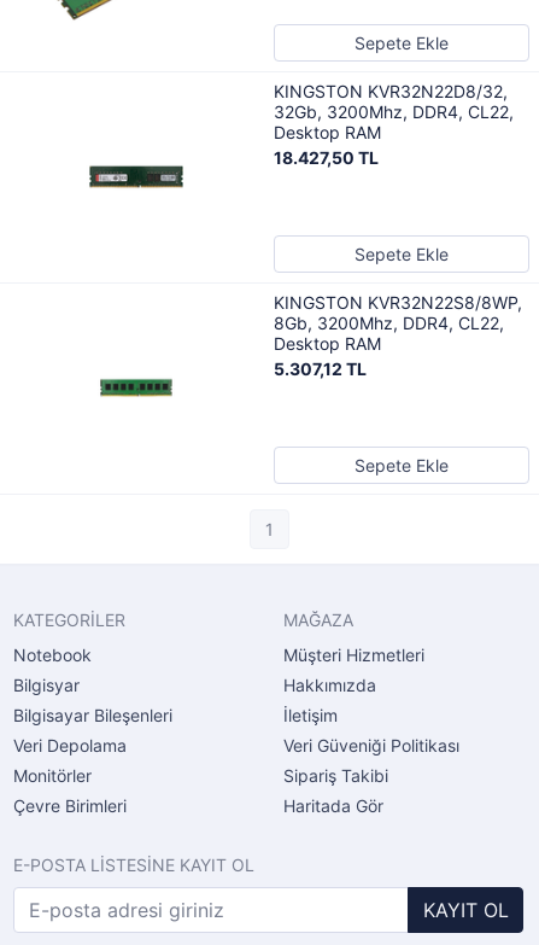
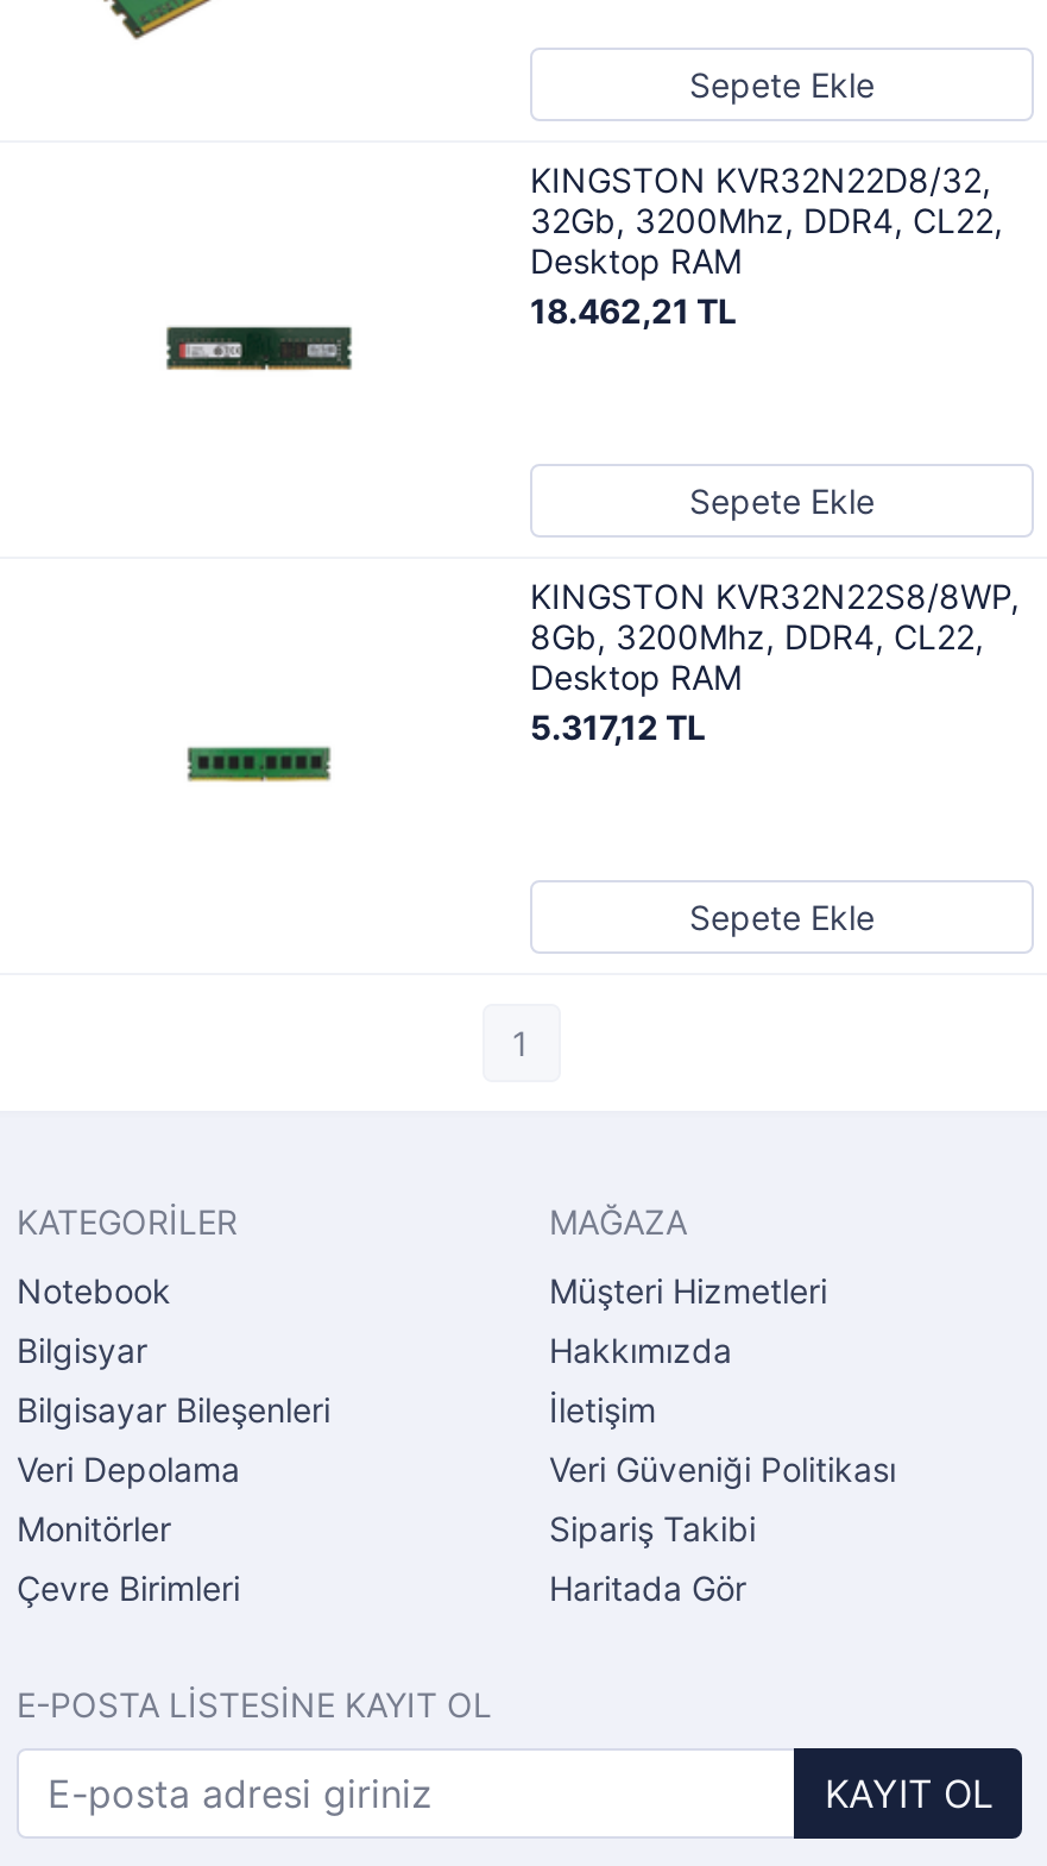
[274,147,379,168] 18.427,50 TL -> [530,290,737,331] 18.462,21 TL
[274,358,367,379] 5.307,12 TL -> [530,706,706,747] 5.317,12 TL

